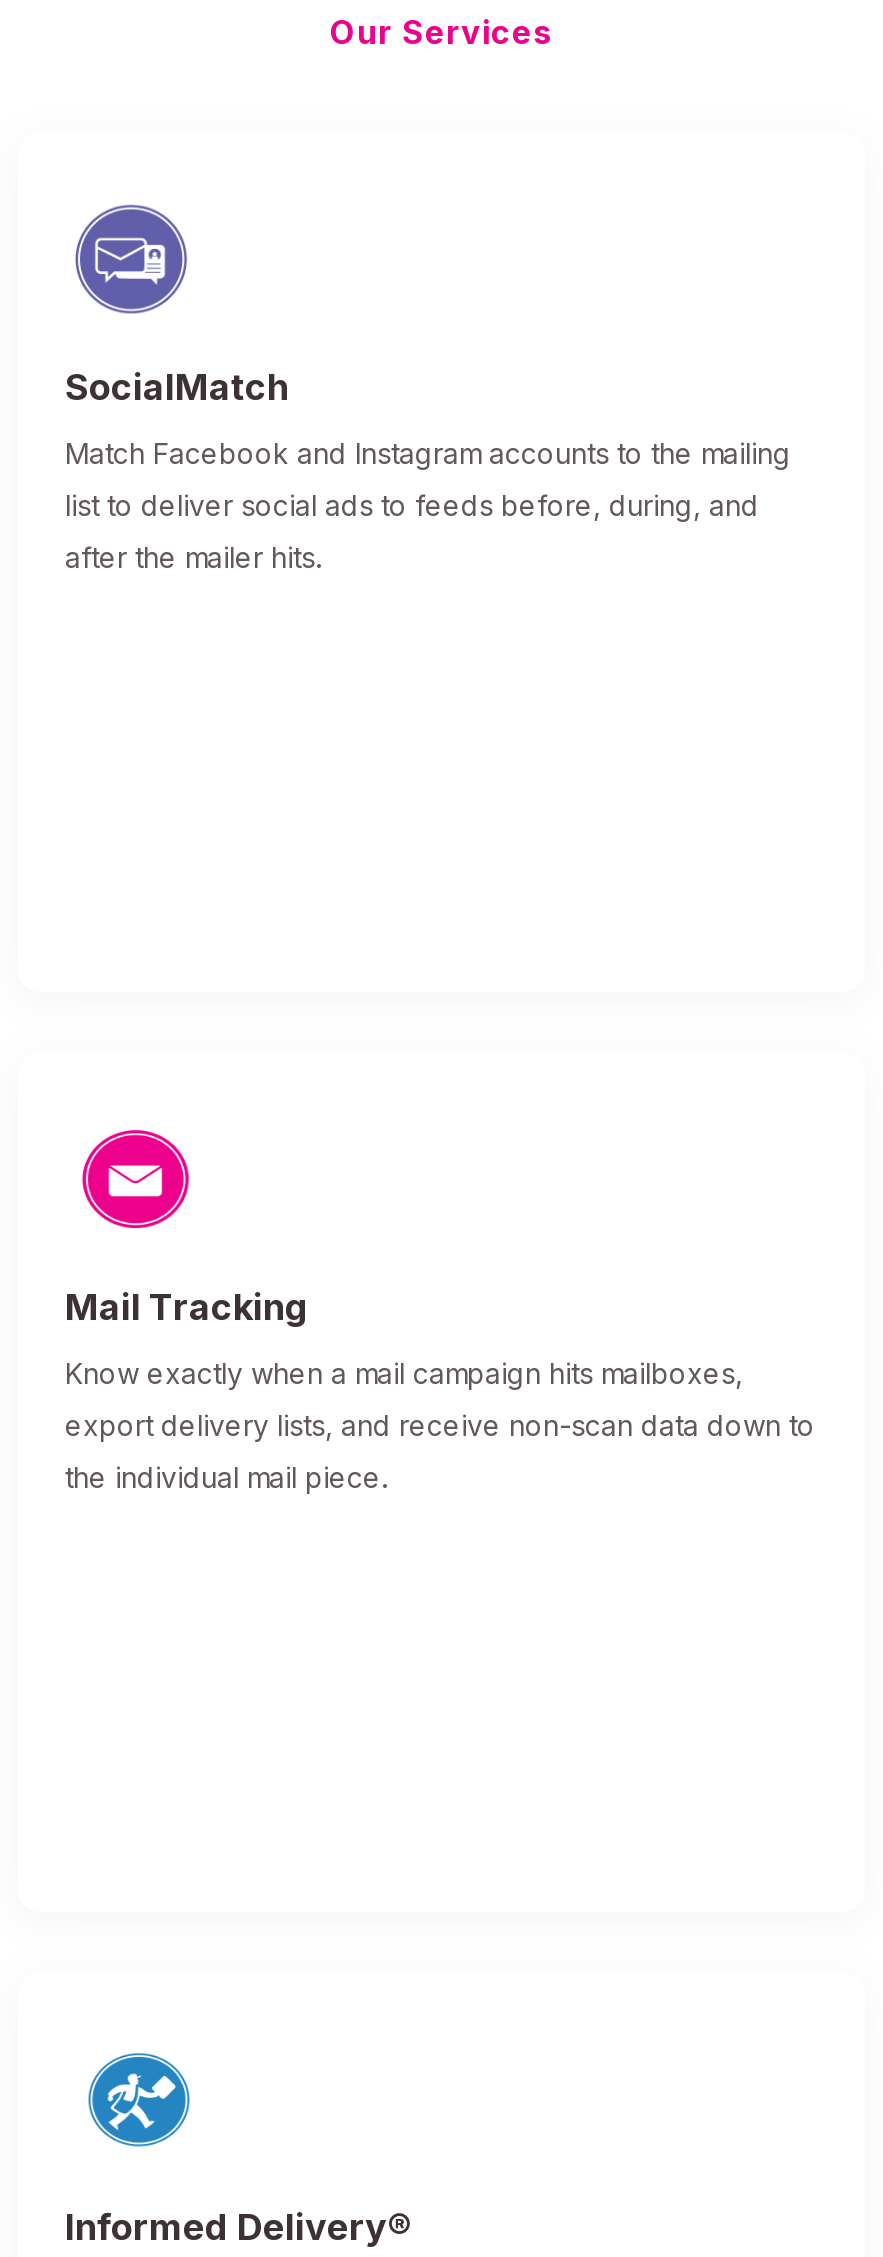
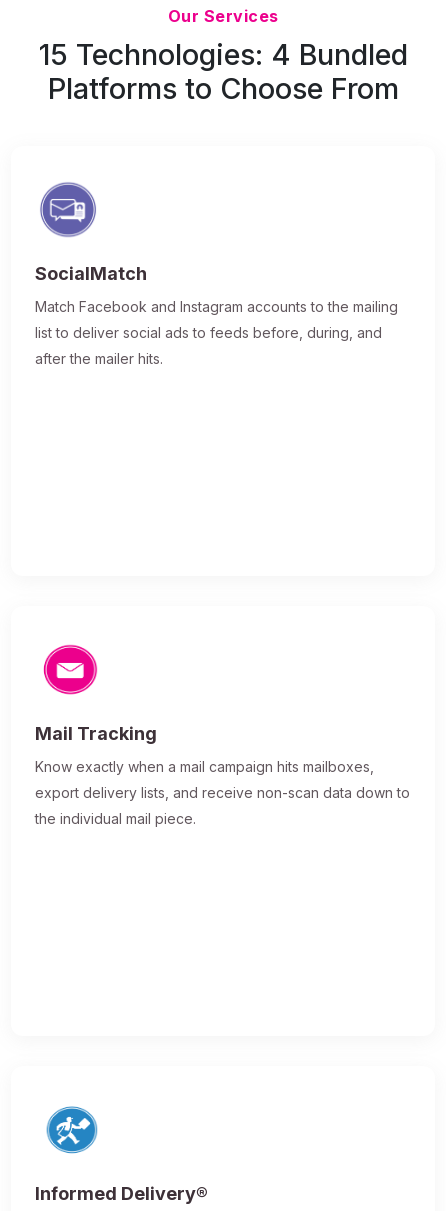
none -> [38,37,407,106] 15 Technologies: 4 Bundled | Platforms to Choose From

